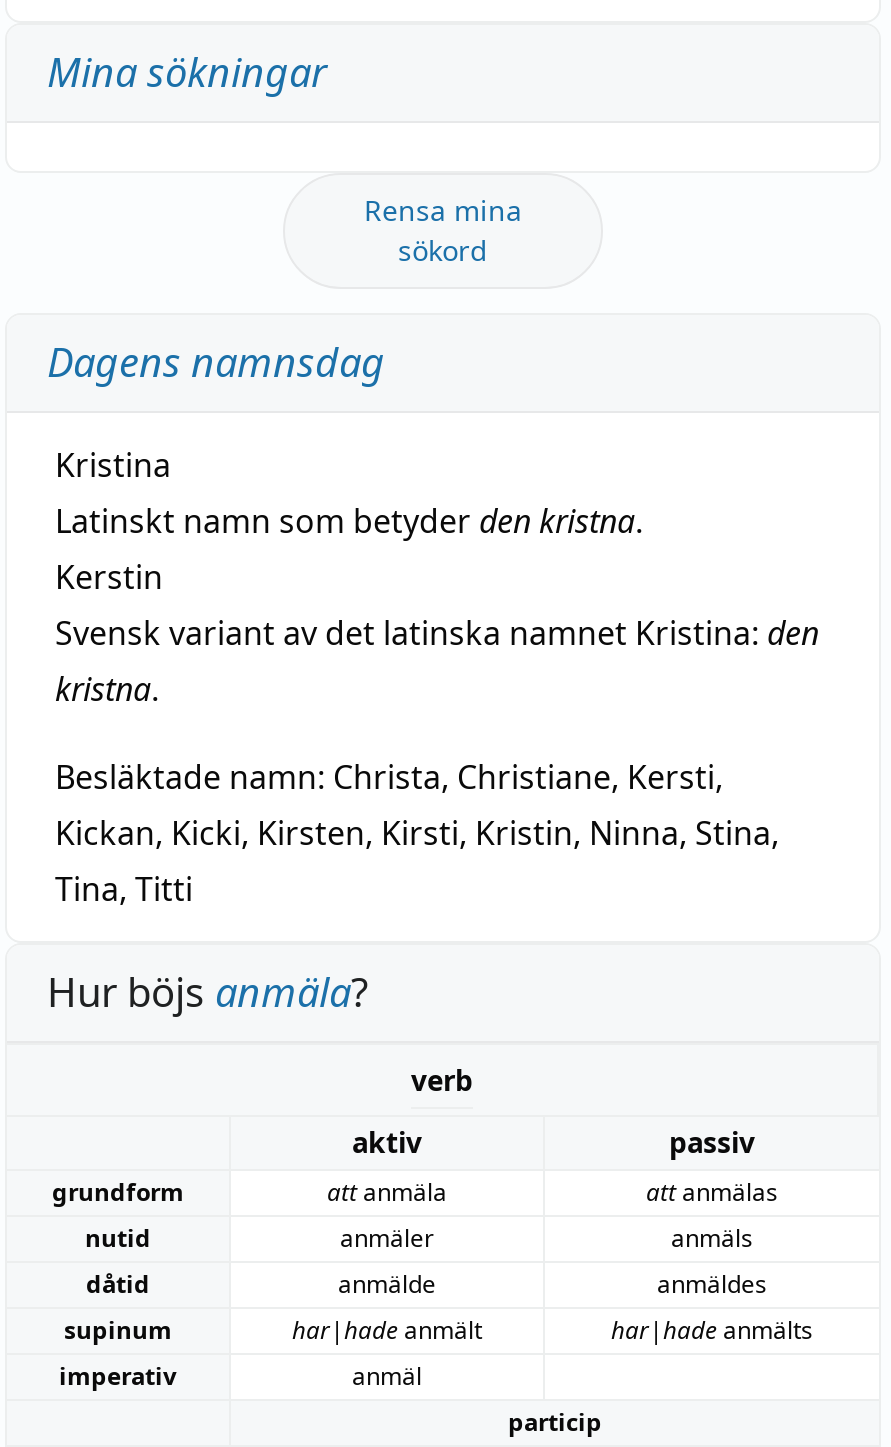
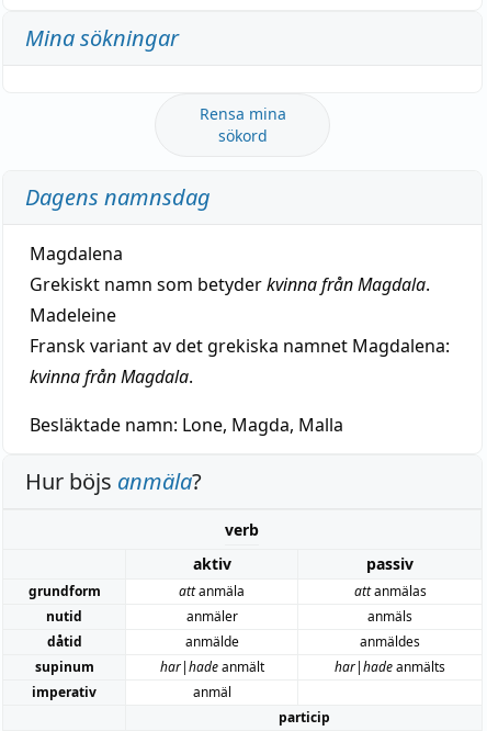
[55,442,819,710] Kristina | Latinskt namn som betyder den kristna. | Kerstin | Svensk variant av det latinska namnet Kristina: den | kristna. -> [30,241,450,388] Magdalena | Grekiskt namn som betyder kvinna från Magdala. | Madeleine | Fransk variant av det grekiska namnet Magdalena: | kvinna från Magdala.
[55,754,779,910] Besläktade namn: Christa, Christiane, Kersti, | Kickan, Kicki, Kirsten, Kirsti, Kristin, Ninna, Stina, | Tina, Titti -> [30,412,343,437] Besläktade namn: Lone, Magda, Malla

